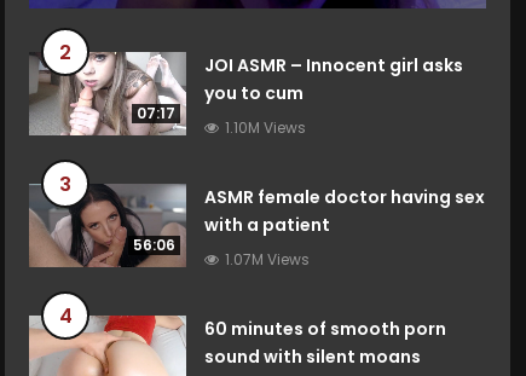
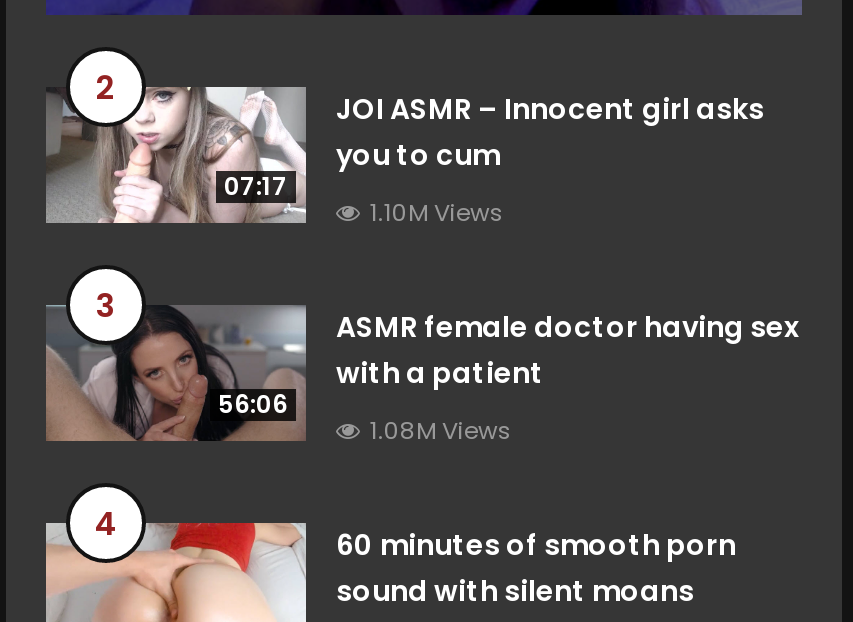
[225,249,310,270] 1.07M Views -> [370,412,512,446] 1.08M Views

